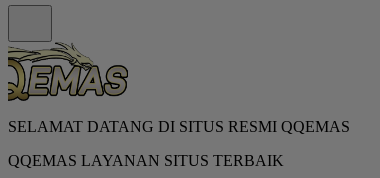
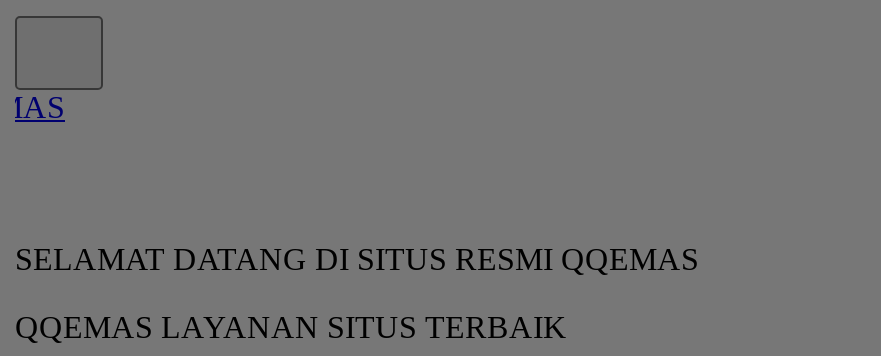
[7,41,129,102] [image] -> none

